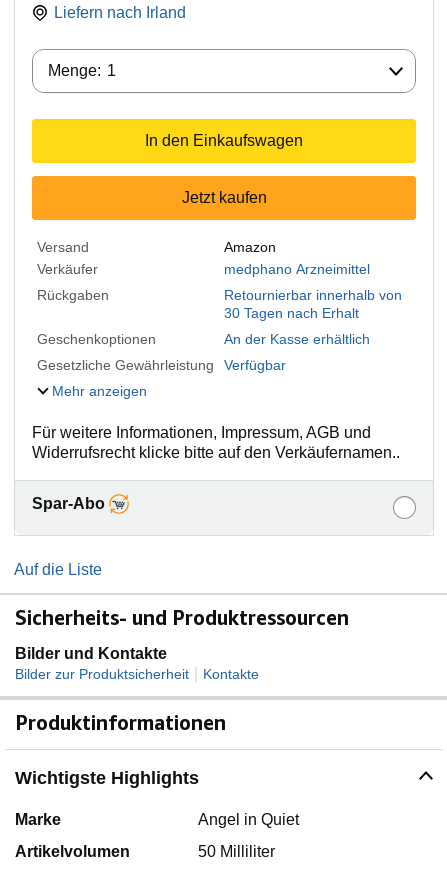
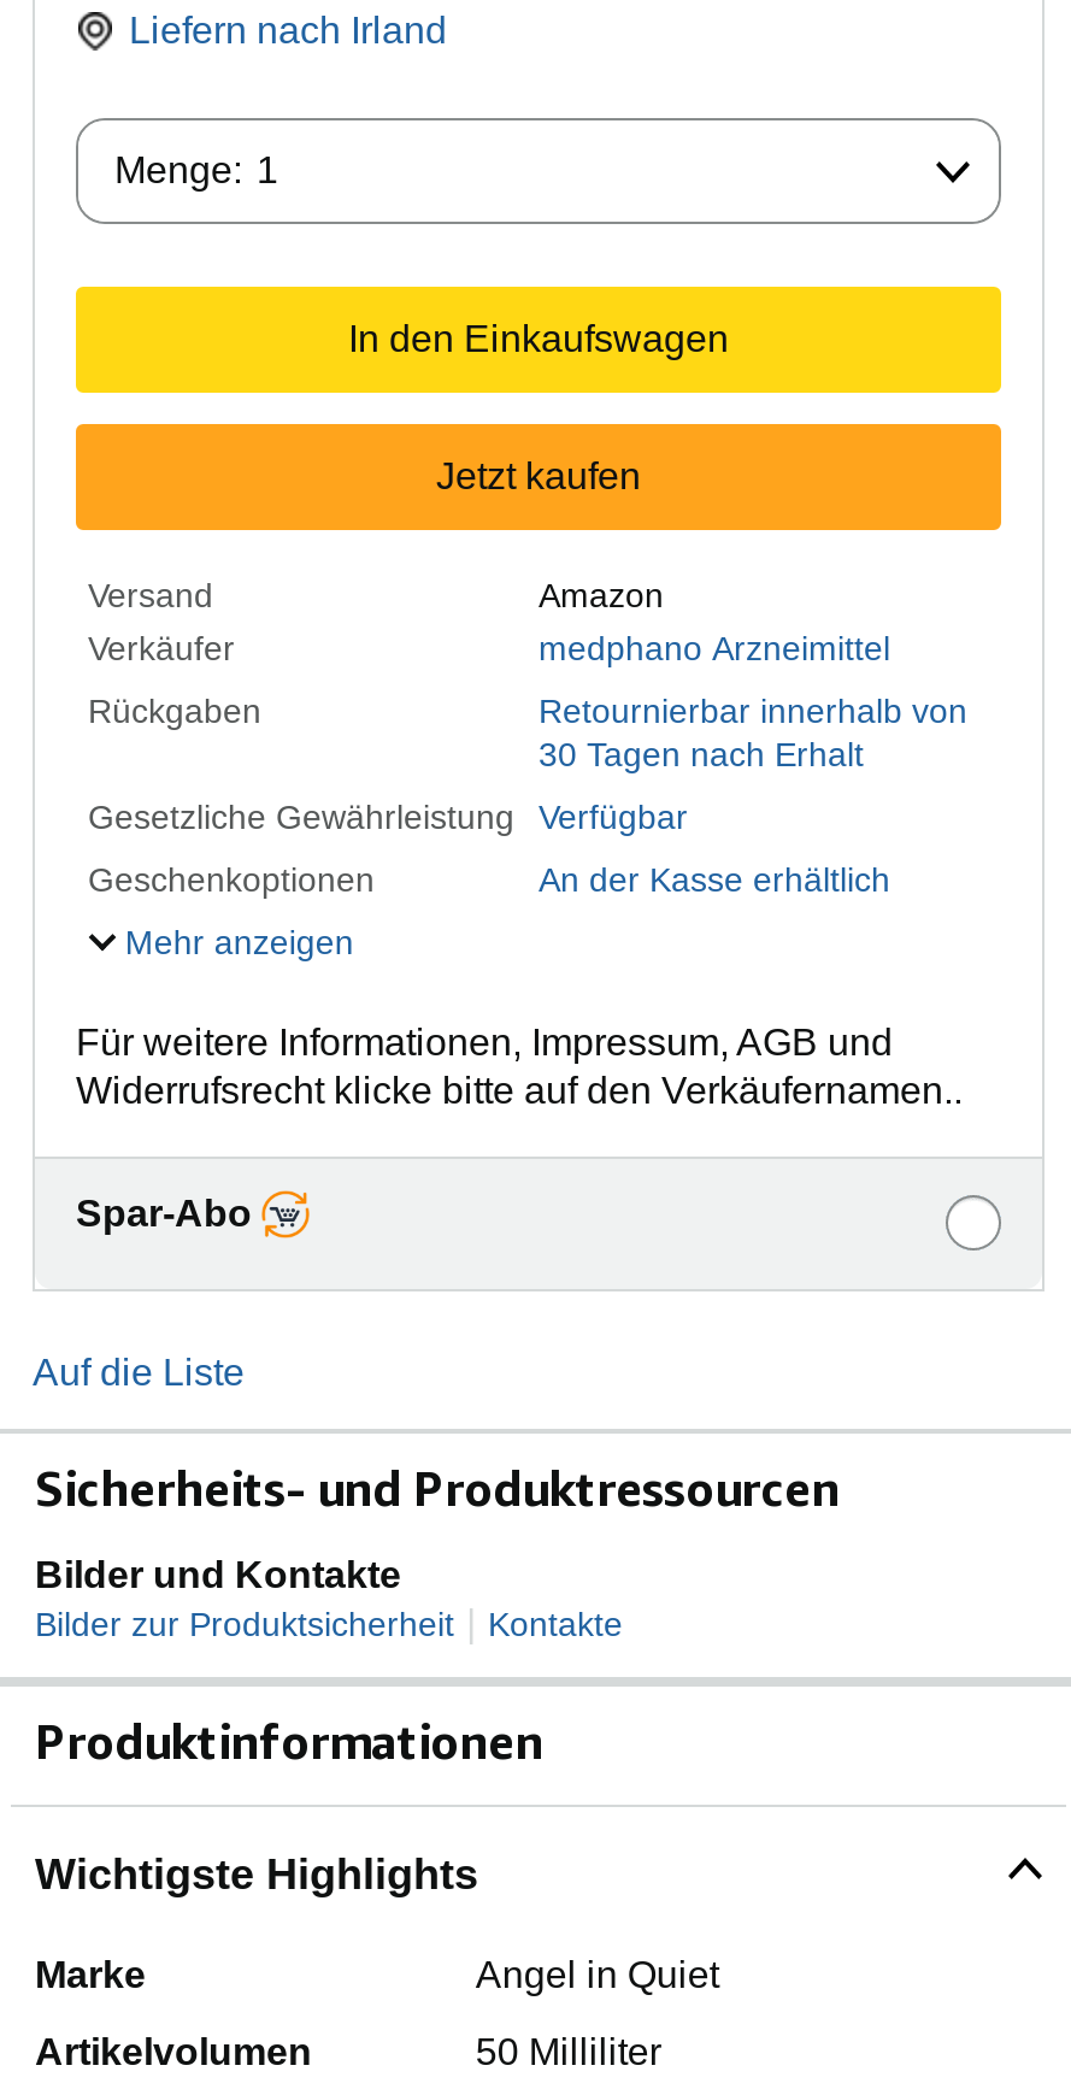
moved [37,331,370,347] -> [88,860,890,899]: Geschenkoptionen | An der Kasse erhältlich
moved [37,357,286,373] -> [88,798,688,836]: Gesetzliche Gewährleistung | Verfügbar

